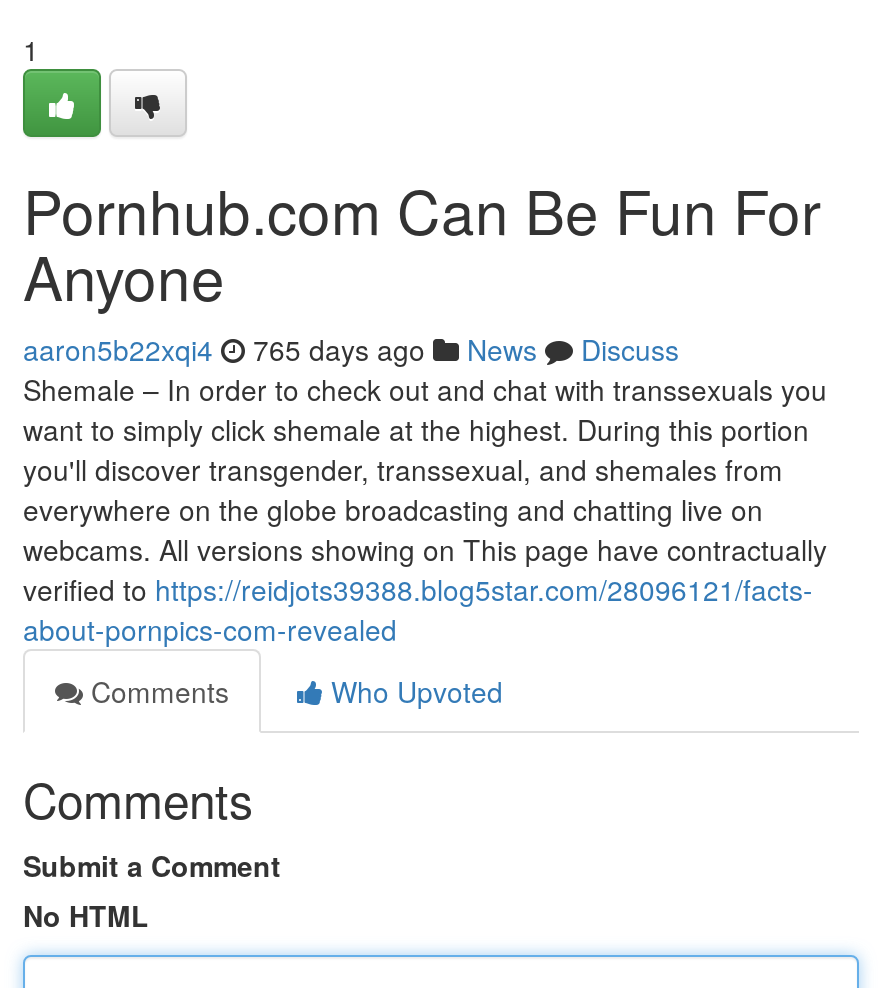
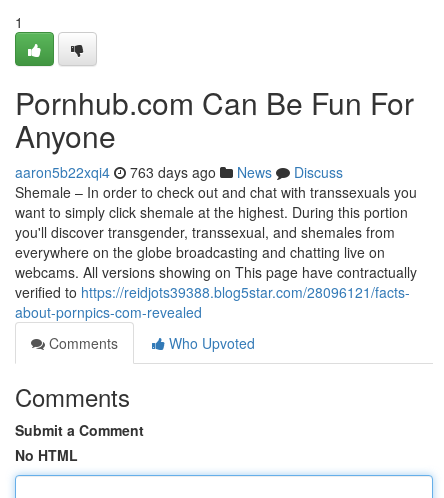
[23,329,679,369] aaron5b22xqi4 765 days ago News Discuss -> [15,162,343,182] aaron5b22xqi4 763 days ago News Discuss

